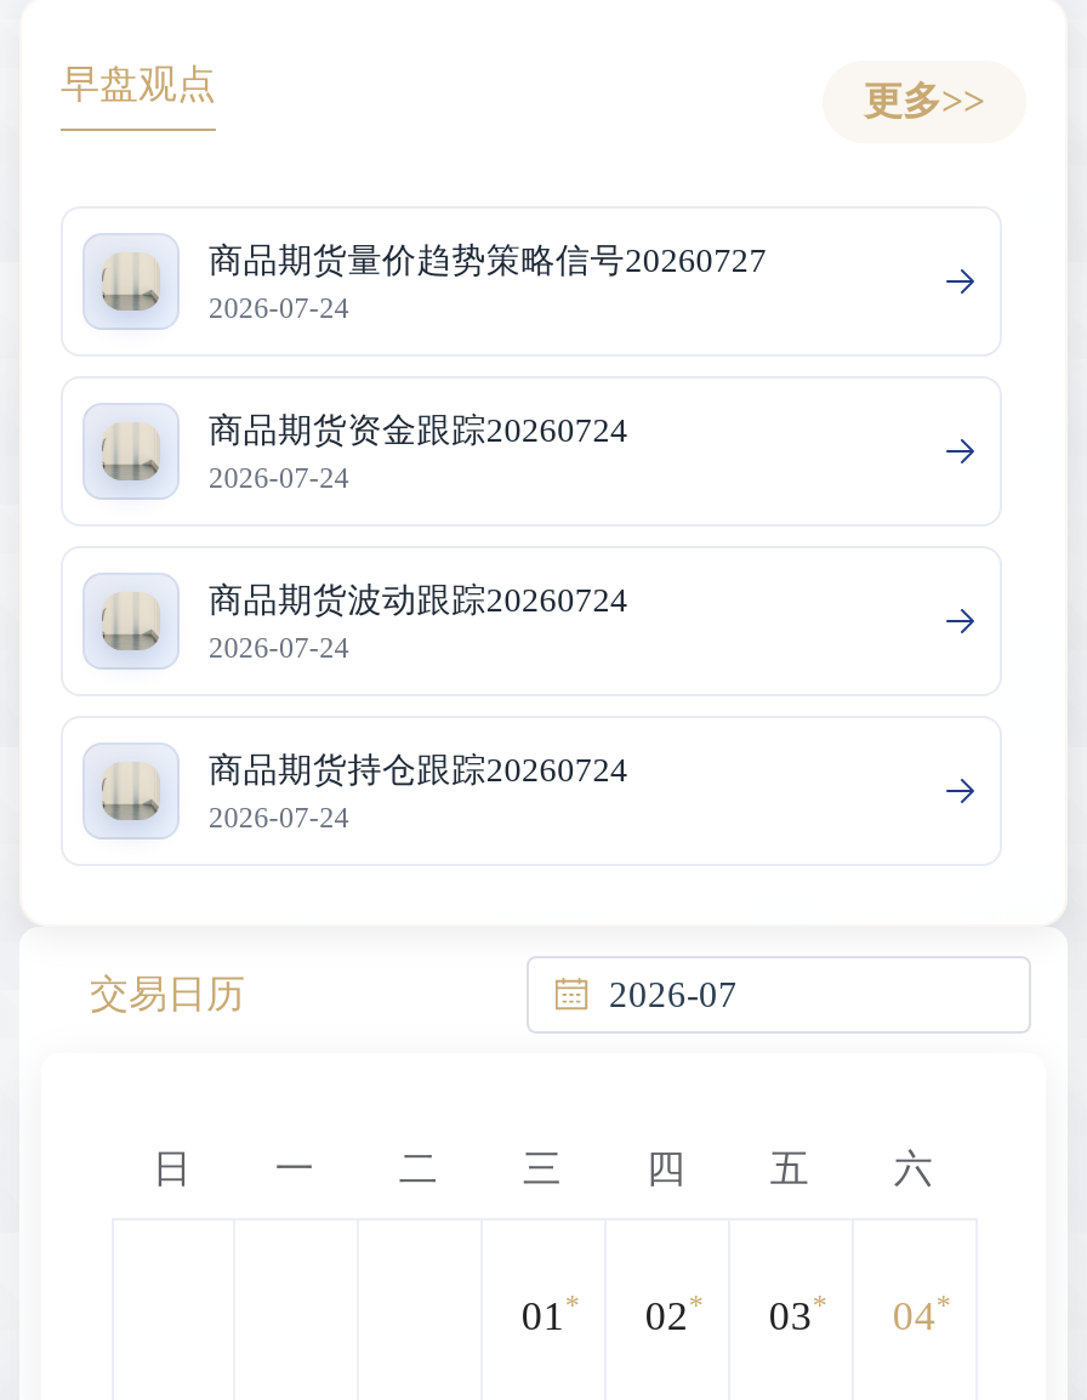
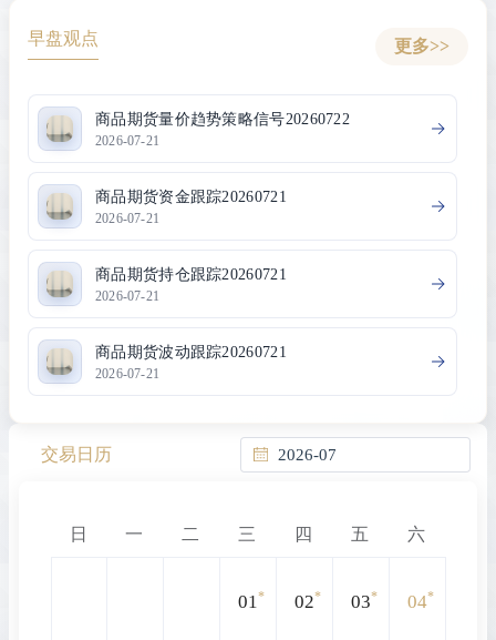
[209,243,767,280] 商品期货量价趋势策略信号20260727 -> [95,111,350,128] 商品期货量价趋势策略信号20260722
[209,292,349,326] 2026-07-24 -> [95,133,159,149] 2026-07-21
[209,413,628,449] 商品期货资金跟踪20260724 -> [95,189,287,205] 商品期货资金跟踪20260721
[209,461,349,495] 2026-07-24 -> [95,211,159,226] 2026-07-21
[209,583,628,619] 商品期货波动跟踪20260724 -> [95,266,287,283] 商品期货持仓跟踪20260721
[209,631,349,665] 2026-07-24 -> [95,289,159,304] 2026-07-21
[209,753,628,789] 商品期货持仓跟踪20260724 -> [95,344,287,361] 商品期货波动跟踪20260721
[209,801,349,835] 2026-07-24 -> [95,366,159,382] 2026-07-21

